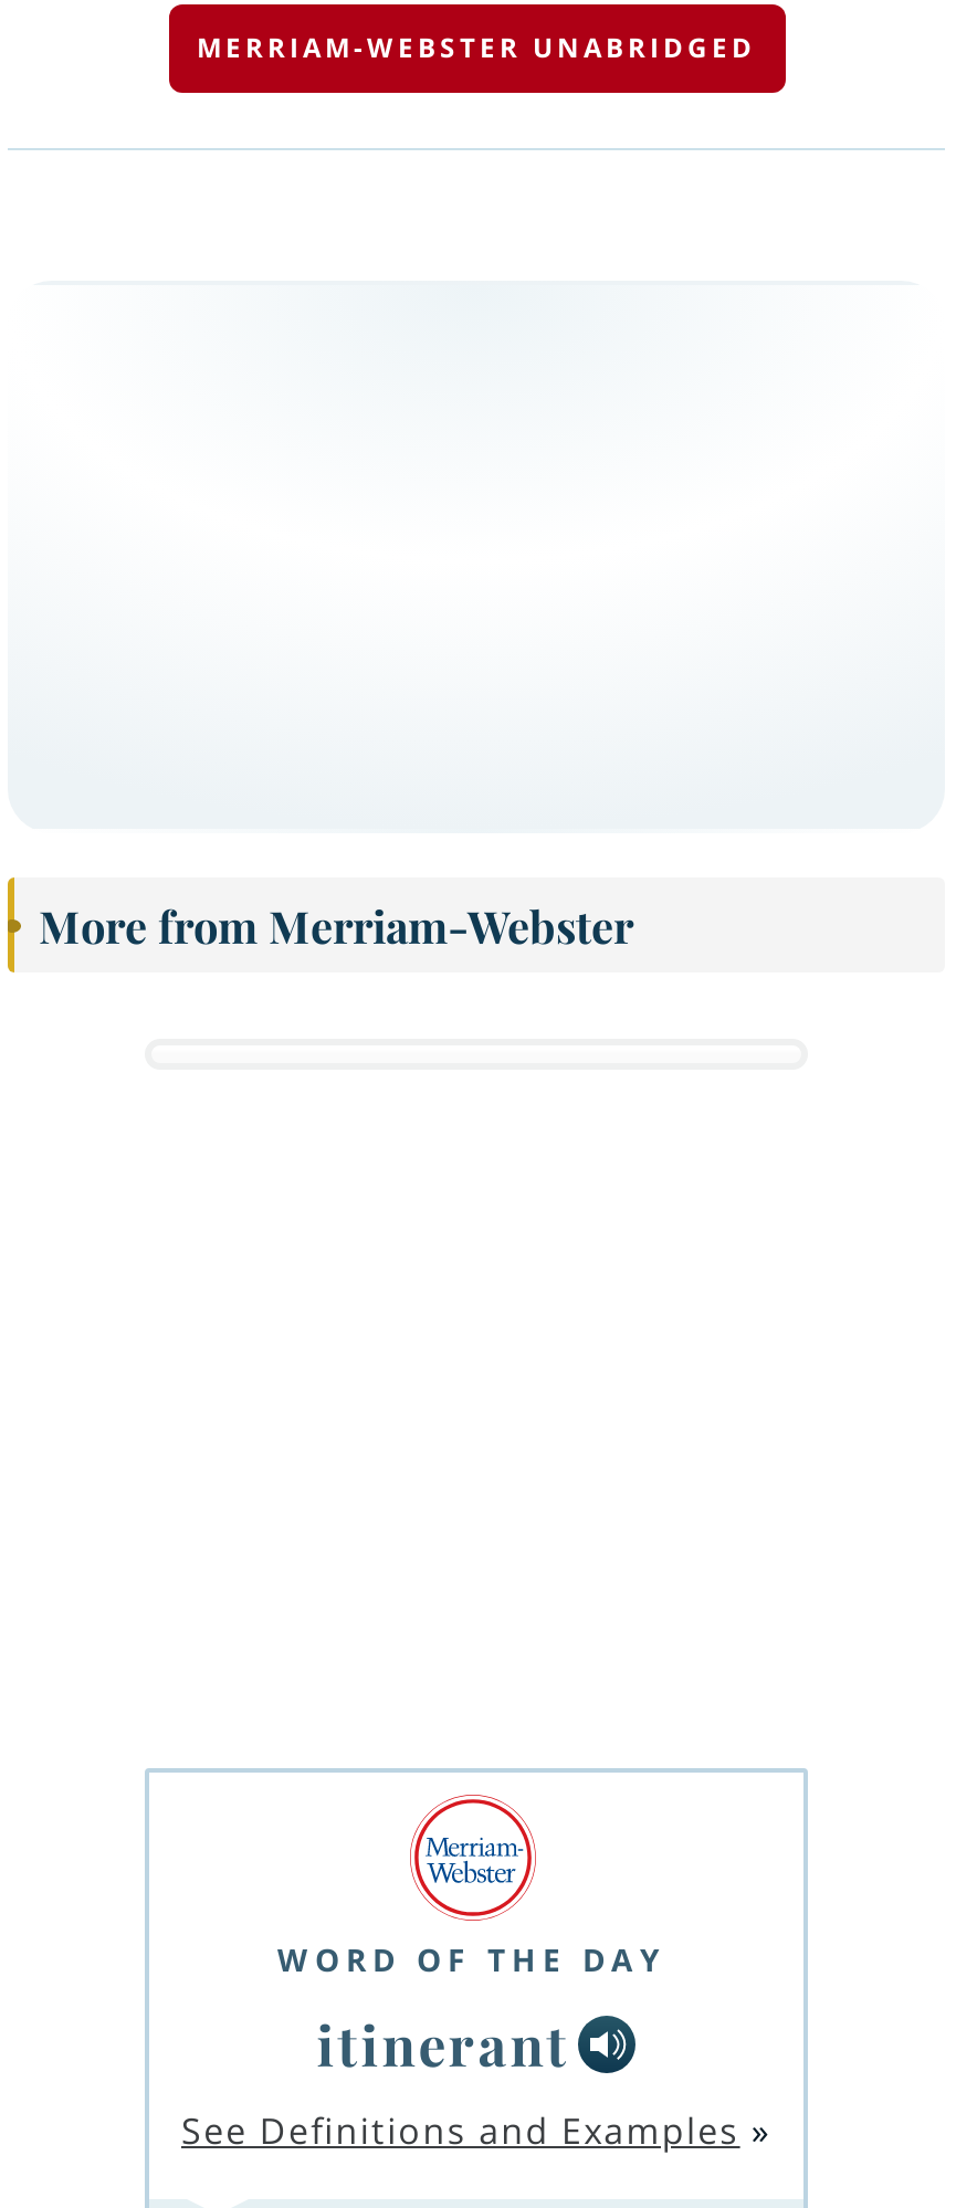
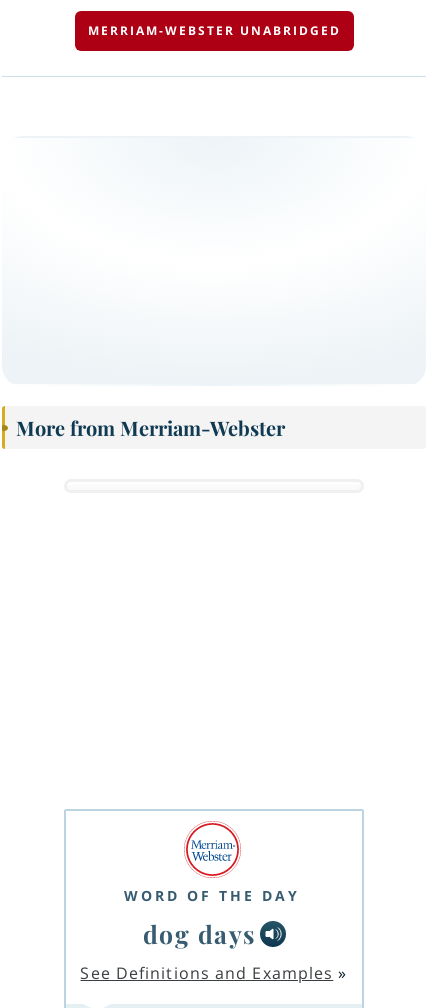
[317,2007,570,2080] itinerant -> [142,917,255,950] dog days

